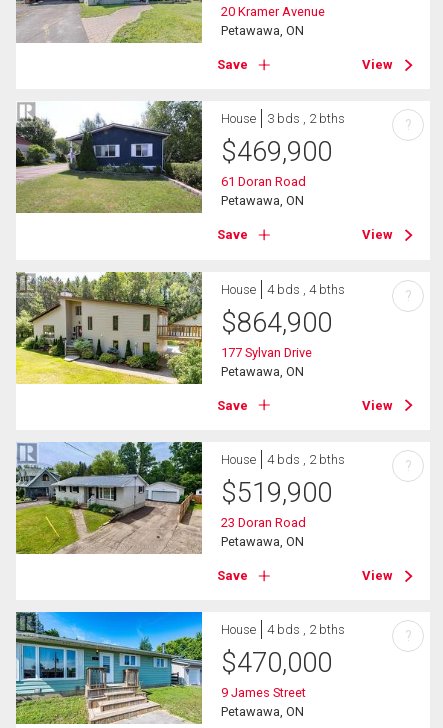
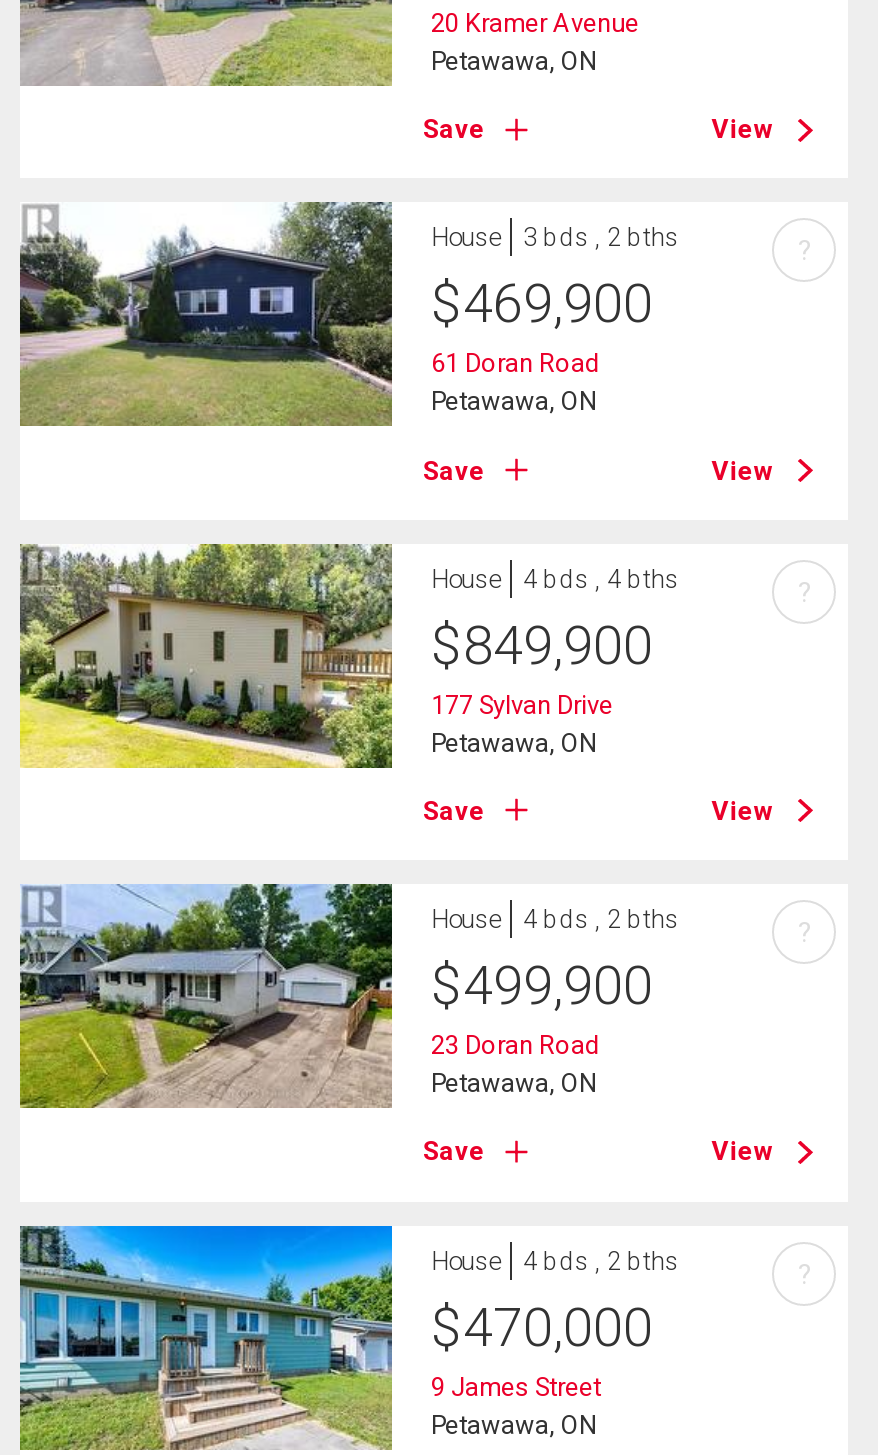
[221,307,332,339] $864,900 -> [431,613,653,677] $849,900
[221,477,332,509] $519,900 -> [431,954,653,1018] $499,900

